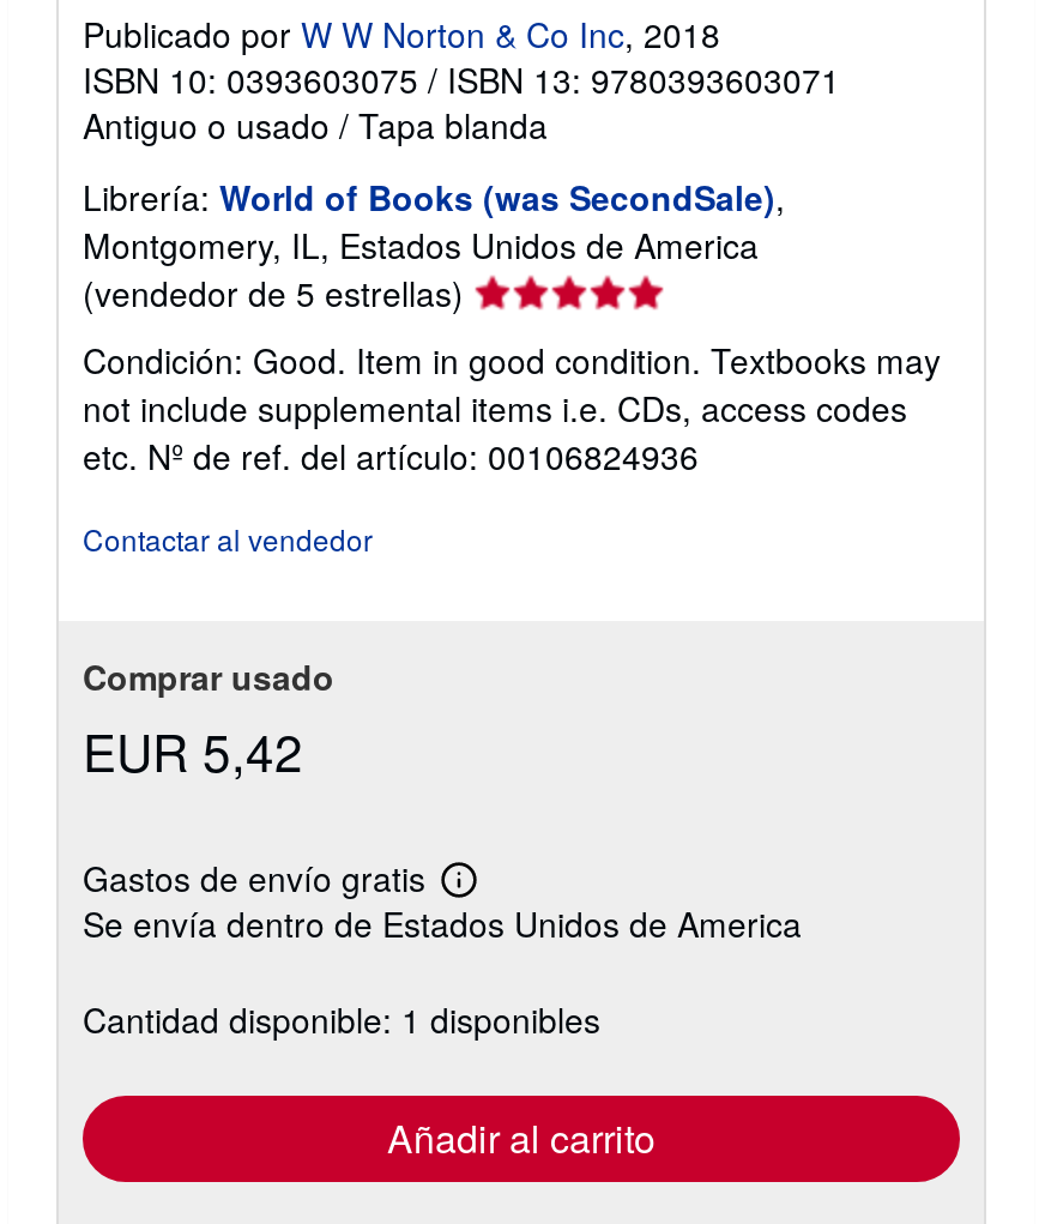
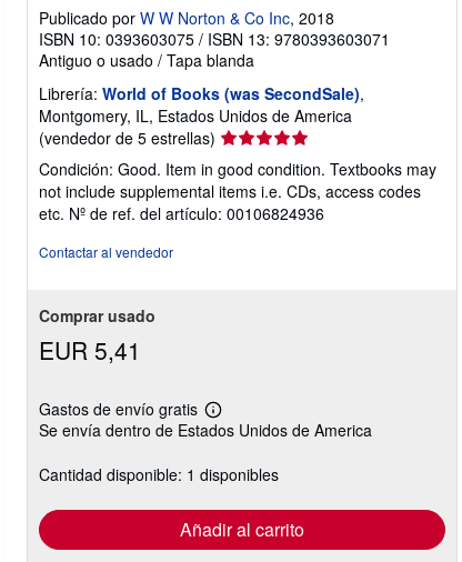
[83,715,303,787] EUR 5,42 -> [39,333,141,367] EUR 5,41

